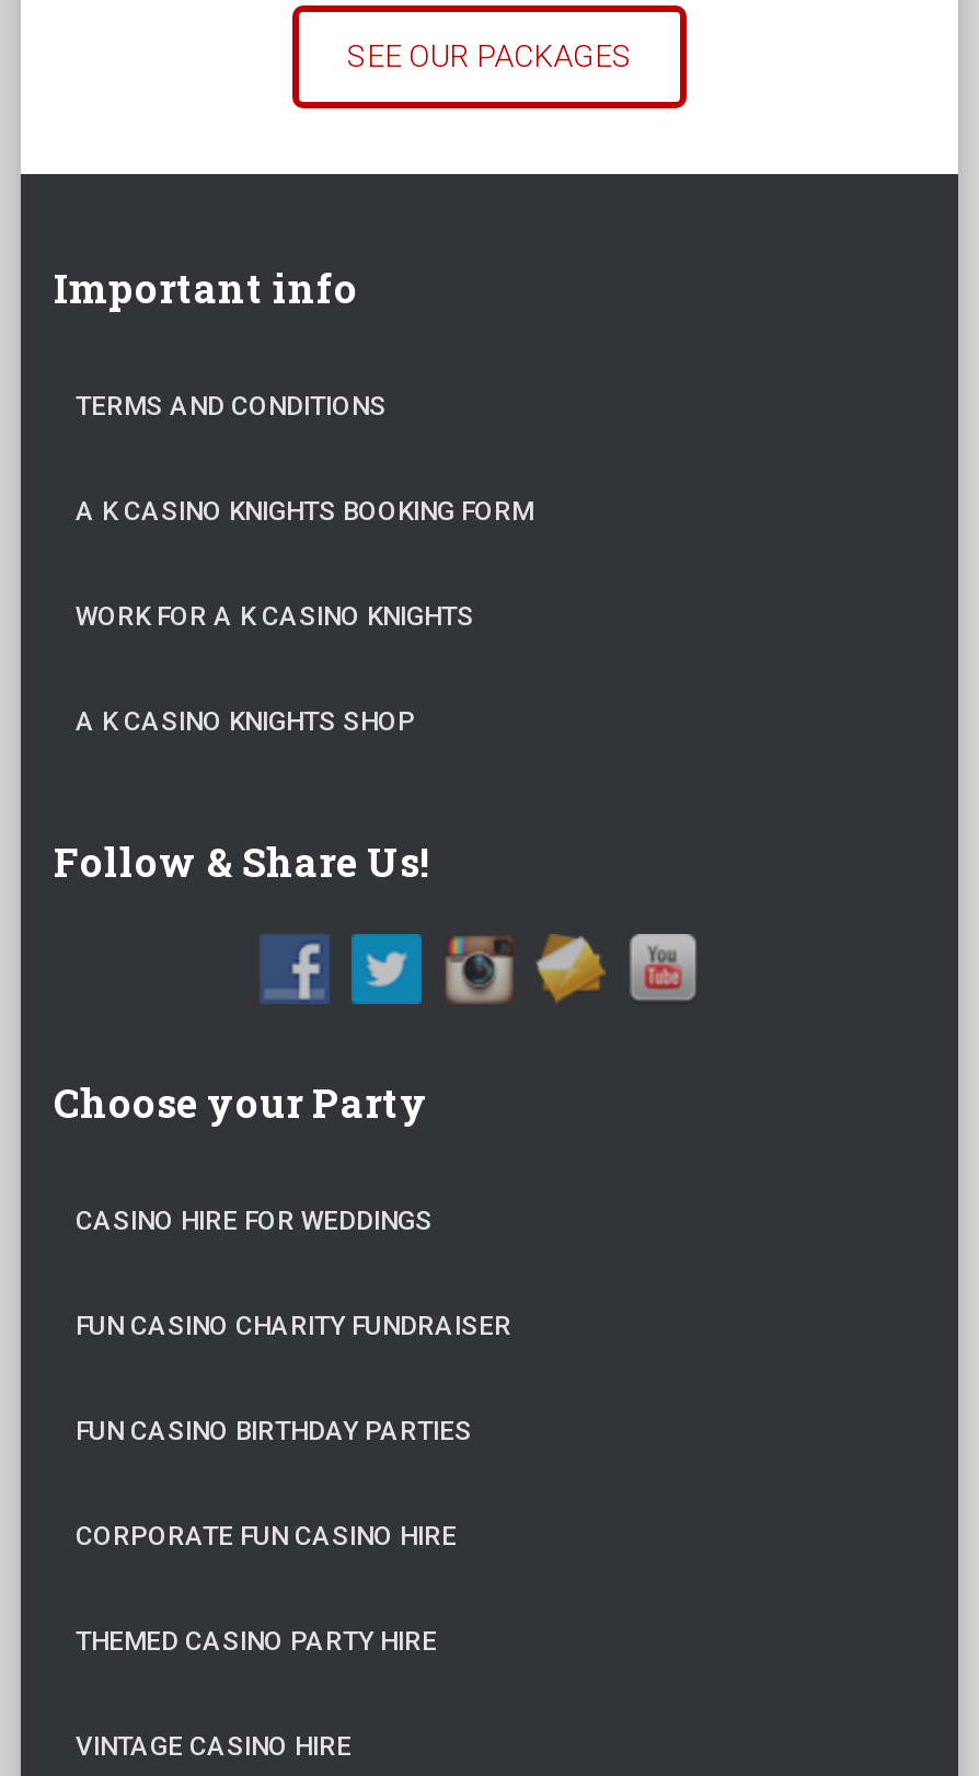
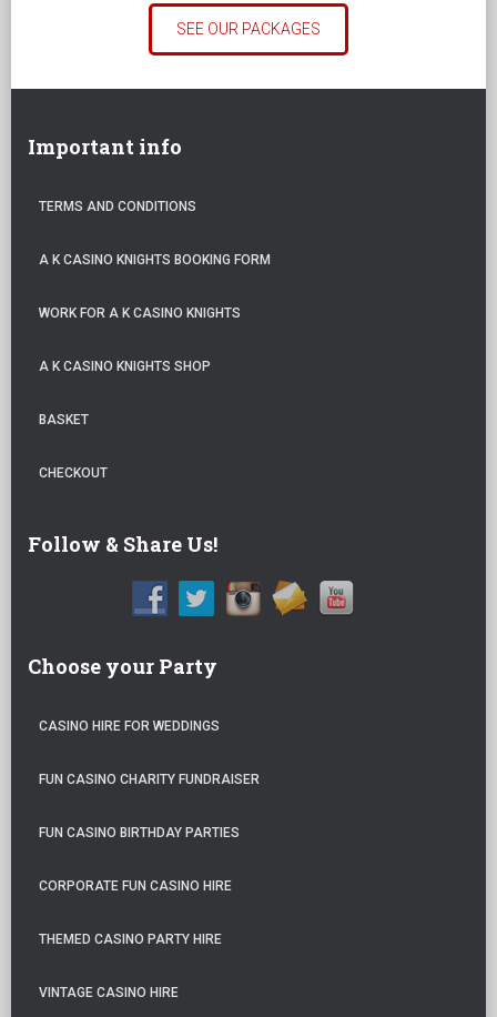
none -> [39,412,108,481] BASKET | CHECKOUT

